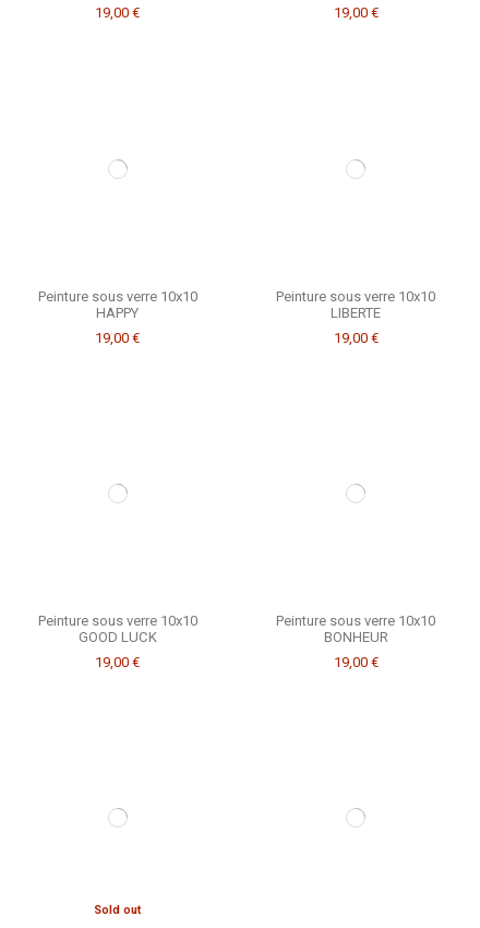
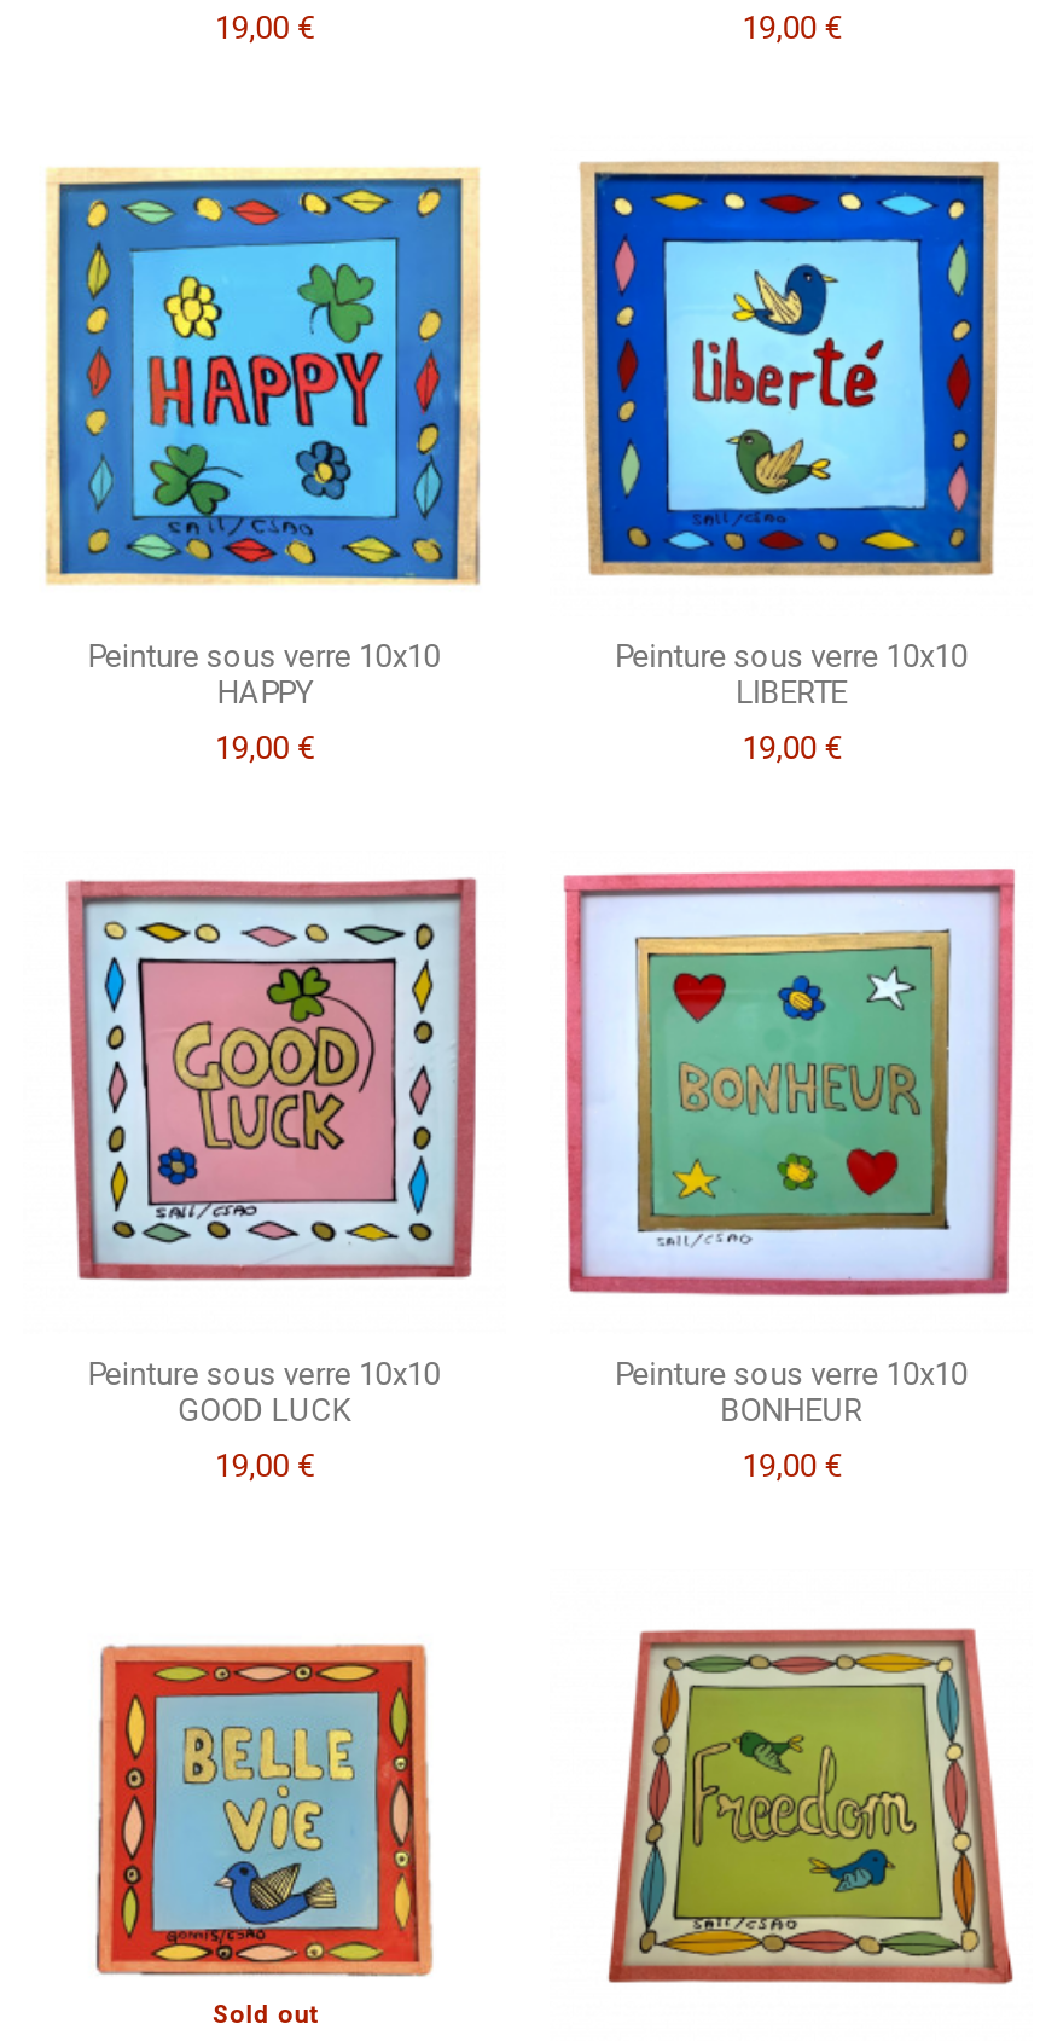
none -> [45,167,482,587] [image]
none -> [579,160,1001,578] [image]
none -> [66,877,477,1281] [image]
none -> [562,868,1016,1298] [image]
none -> [93,1643,434,1977] [image]
none -> [605,1627,1016,1987] [image]

